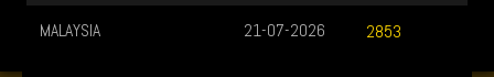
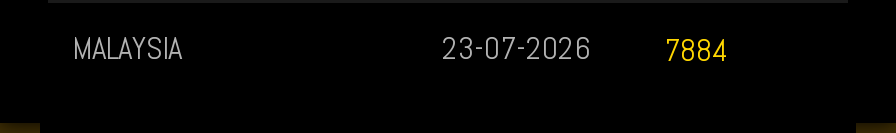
[244,20,325,42] 21-07-2026 -> [442,29,590,69] 23-07-2026
[366,20,401,42] 2853 -> [664,30,728,70] 7884

